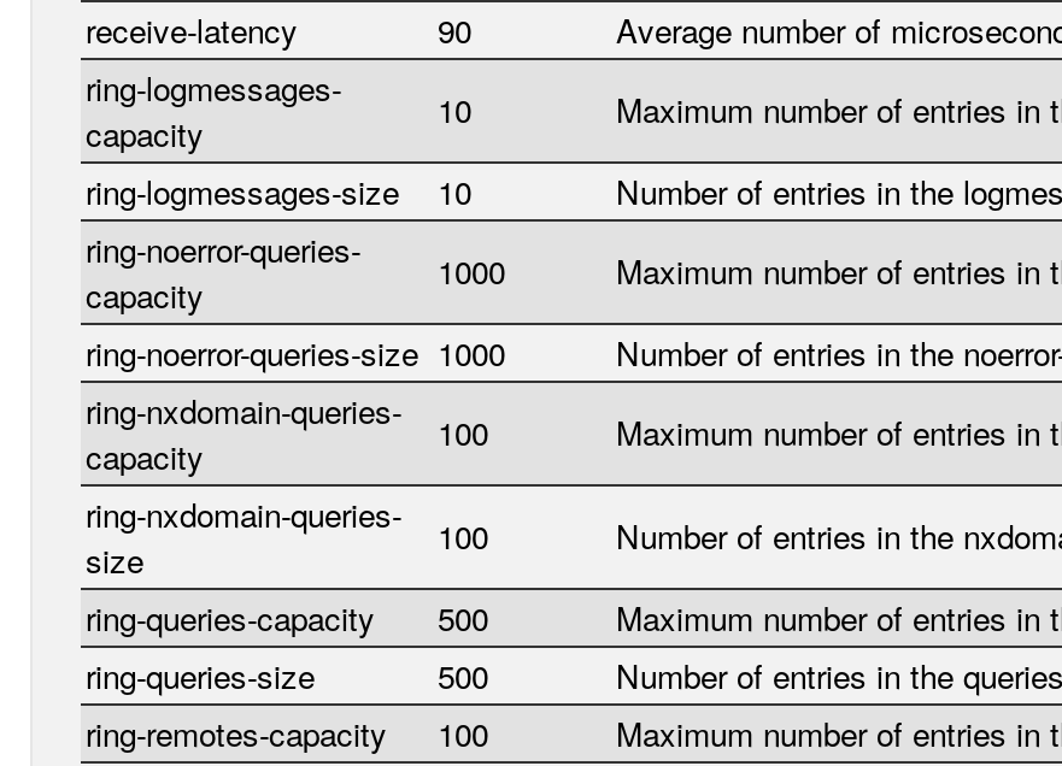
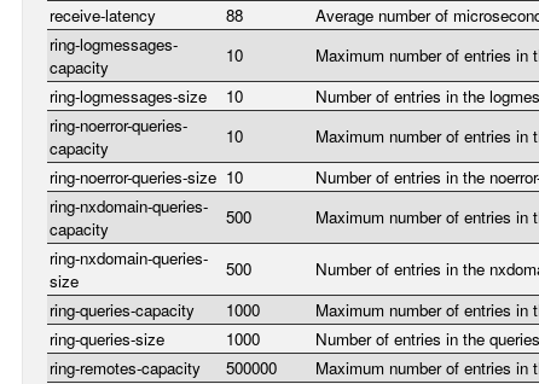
[438,8,471,54] 90 -> [226,4,243,27] 88
[86,227,505,295] ring-noerror-queries- 1000 -> [50,114,243,148] ring-noerror-queries- 10
[86,331,505,376] ring-noerror-queries-size 1000 -> [50,166,243,189] ring-noerror-queries-size 10
[86,389,488,456] ring-nxdomain-queries- 100 -> [50,195,251,229] ring-nxdomain-queries- 500
[86,492,488,560] ring-nxdomain-queries- 100 -> [50,247,251,281] ring-nxdomain-queries- 500
[86,596,488,641] ring-queries-capacity 500 -> [50,299,260,322] ring-queries-capacity 1000
[438,654,488,699] 500 -> [226,328,260,351] 1000
[438,711,488,757] 100 -> [226,357,277,380] 500000

